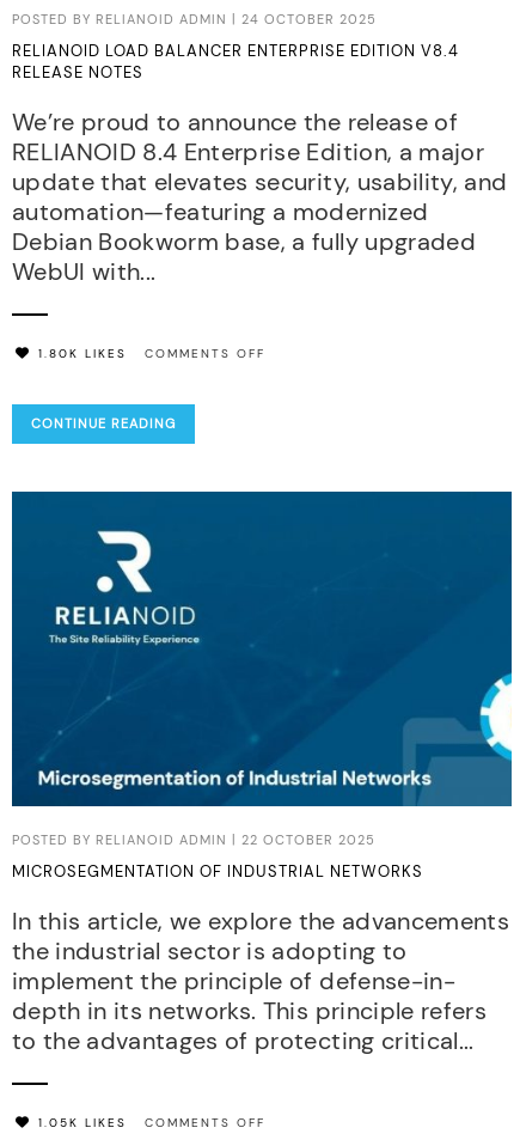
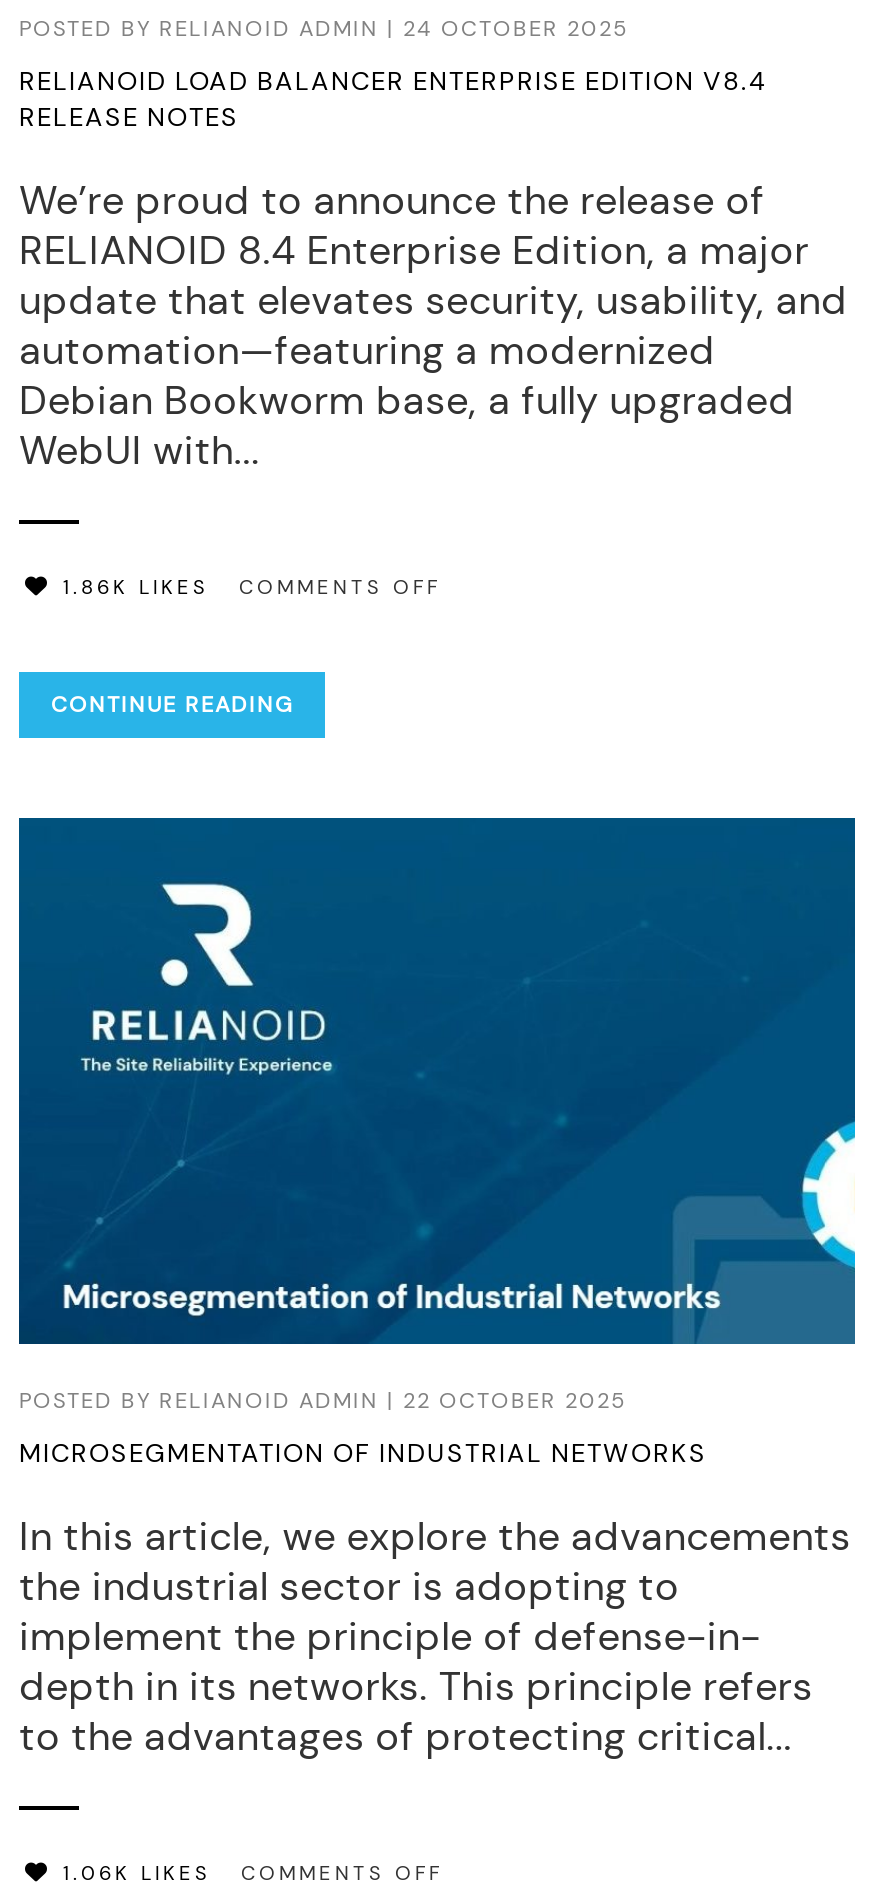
[38,346,127,361] 1.80K LIKES -> [63,573,209,599] 1.86K LIKES
[38,1115,127,1131] 1.05K LIKES -> [63,1859,211,1885] 1.06K LIKES

